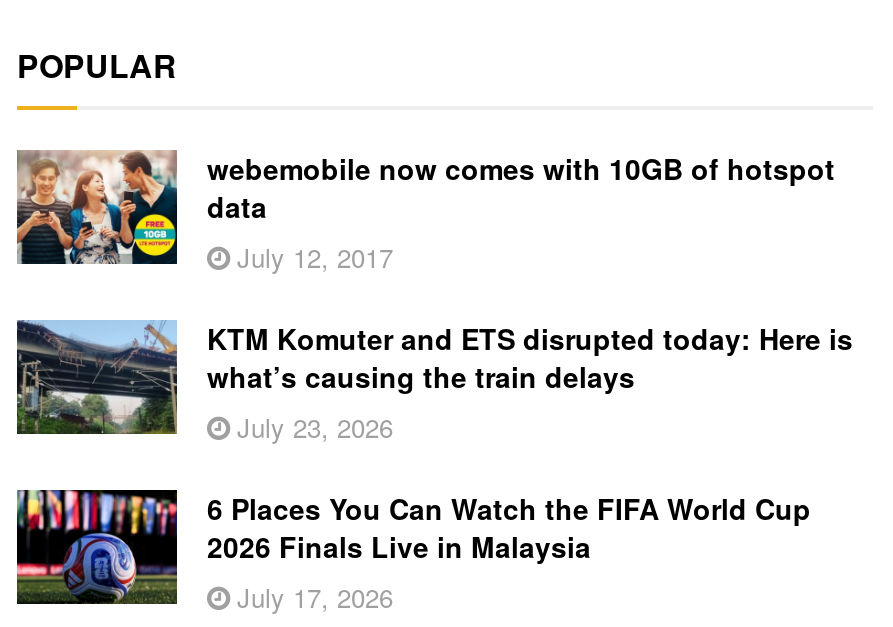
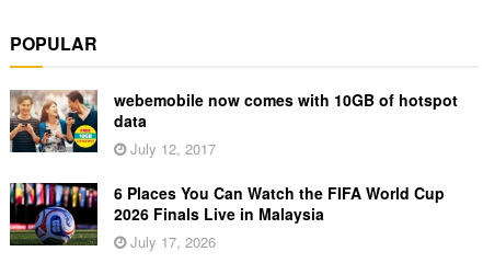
[17,317,853,445] [image] | KTM Komuter and ETS disrupted today: Here is | what’s causing the train delays | July 23, 2026 -> none

